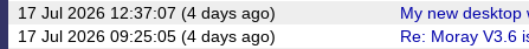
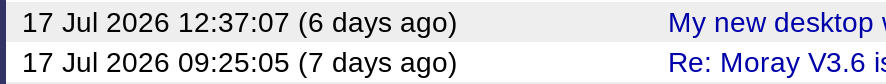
[18,3,276,22] 17 Jul 2026 12:37:07 (4 days ago) -> [22,6,458,38] 17 Jul 2026 12:37:07 (6 days ago)
[18,27,276,45] 17 Jul 2026 09:25:05 (4 days ago) -> [22,46,458,78] 17 Jul 2026 09:25:05 (7 days ago)

